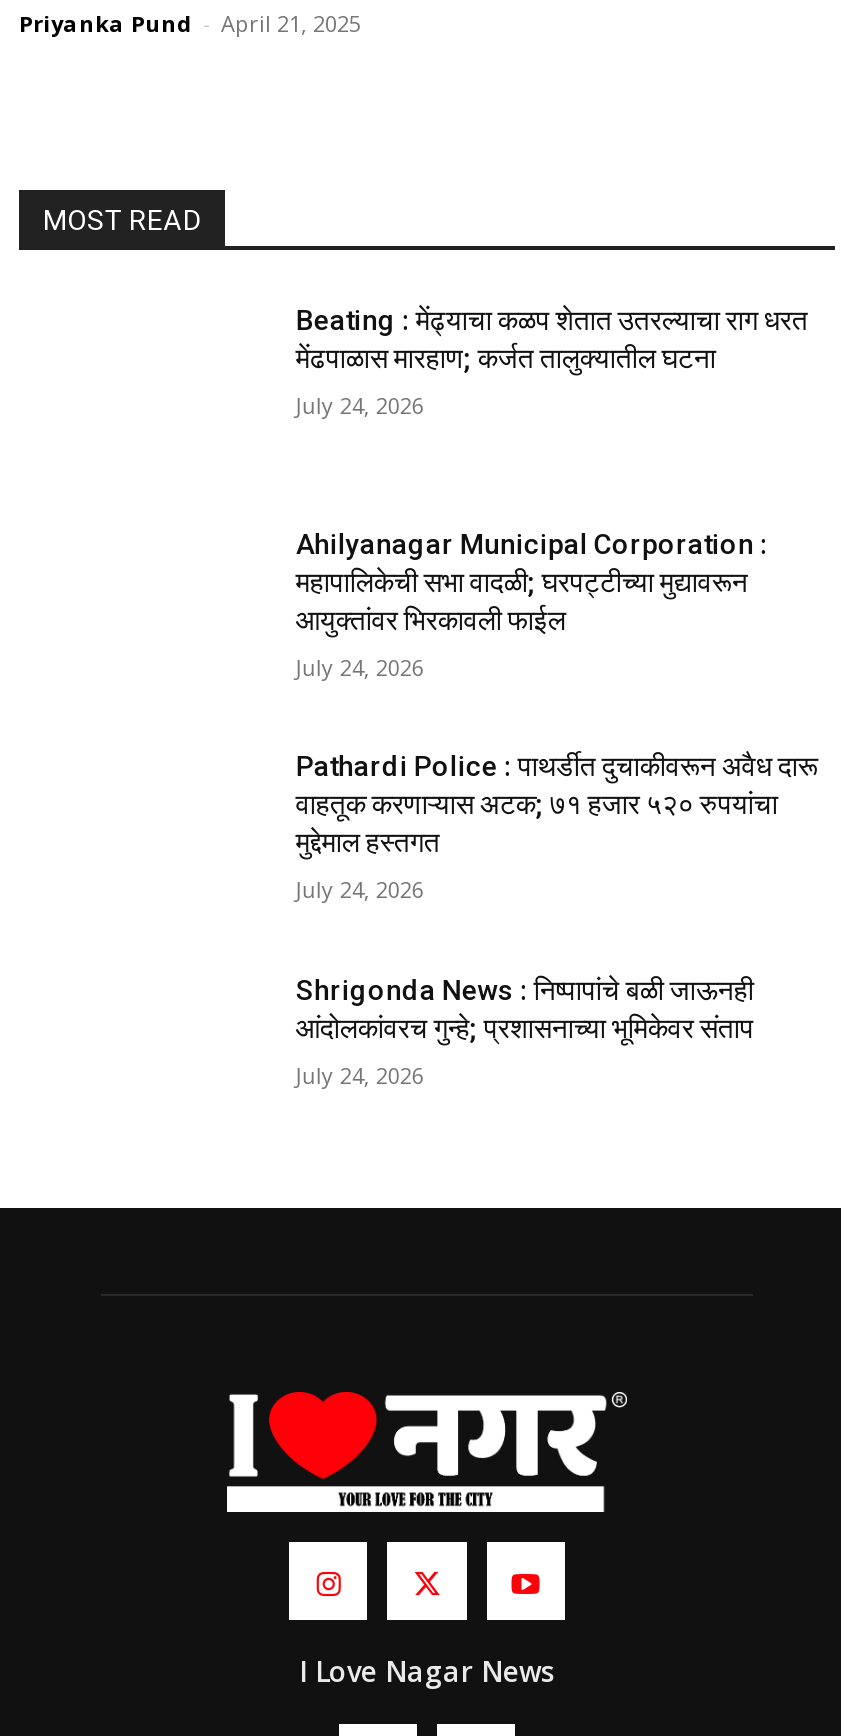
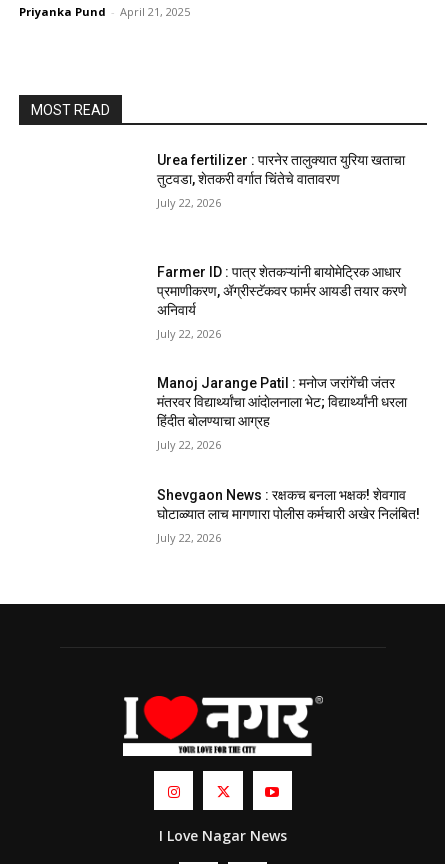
[296,304,808,374] Beating : मेंढ्याचा कळप शेतात उतरल्याचा राग धरत | मेंढपाळास मारहाण; कर्जत तालुक्यातील घटना -> [157,152,405,187] Urea fertilizer : पारनेर तालुक्यात युरिया खताचा | तुटवडा, शेतकरी वर्गात चिंतेचे वातावरण
[296,390,424,420] July 24, 2026 -> [157,195,221,210] July 22, 2026
[296,527,768,635] Ahilyanagar Municipal Corporation : | महापालिकेची सभा वादळी; घरपट्टीच्या मुद्यावरून | आयुक्तांवर भिरकावली फाईल -> [157,264,407,318] Farmer ID : पात्र शेतकऱ्यांनी बायोमेट्रिक आधार | प्रमाणीकरण, ॲग्रीस्टॅकवर फार्मर आयडी तयार करणे | अनिवार्य
[296,651,424,681] July 24, 2026 -> [157,326,221,341] July 22, 2026
[296,751,818,859] Pathardi Police : पाथर्डीत दुचाकीवरून अवैध दारू | वाहतूक करणाऱ्यास अटक; ७१ हजार ५२० रुपयांचा | मुद्देमाल हस्तगत -> [157,375,407,429] Manoj Jarange Patil : मनोज जरांगेंची जंतर | मंतरवर विद्यार्थ्यांचा आंदाेलनाला भेट; विद्यार्थ्यांनी धरला | हिंदीत बाेलण्याचा आग्रह
[296,875,424,905] July 24, 2026 -> [157,437,221,452] July 22, 2026
[296,974,754,1044] Shrigonda News : निष्पापांचे बळी जाऊनही | आंदोलकांवरच गुन्हे; प्रशासनाच्या भूमिकेवर संताप -> [157,487,420,522] Shevgaon News : रक्षकच बनला भक्षक! शेवगाव | घोटाळ्यात लाच मागणारा पोलीस कर्मचारी अखेर निलंबित!
[296,1060,424,1090] July 24, 2026 -> [157,530,221,545] July 22, 2026

